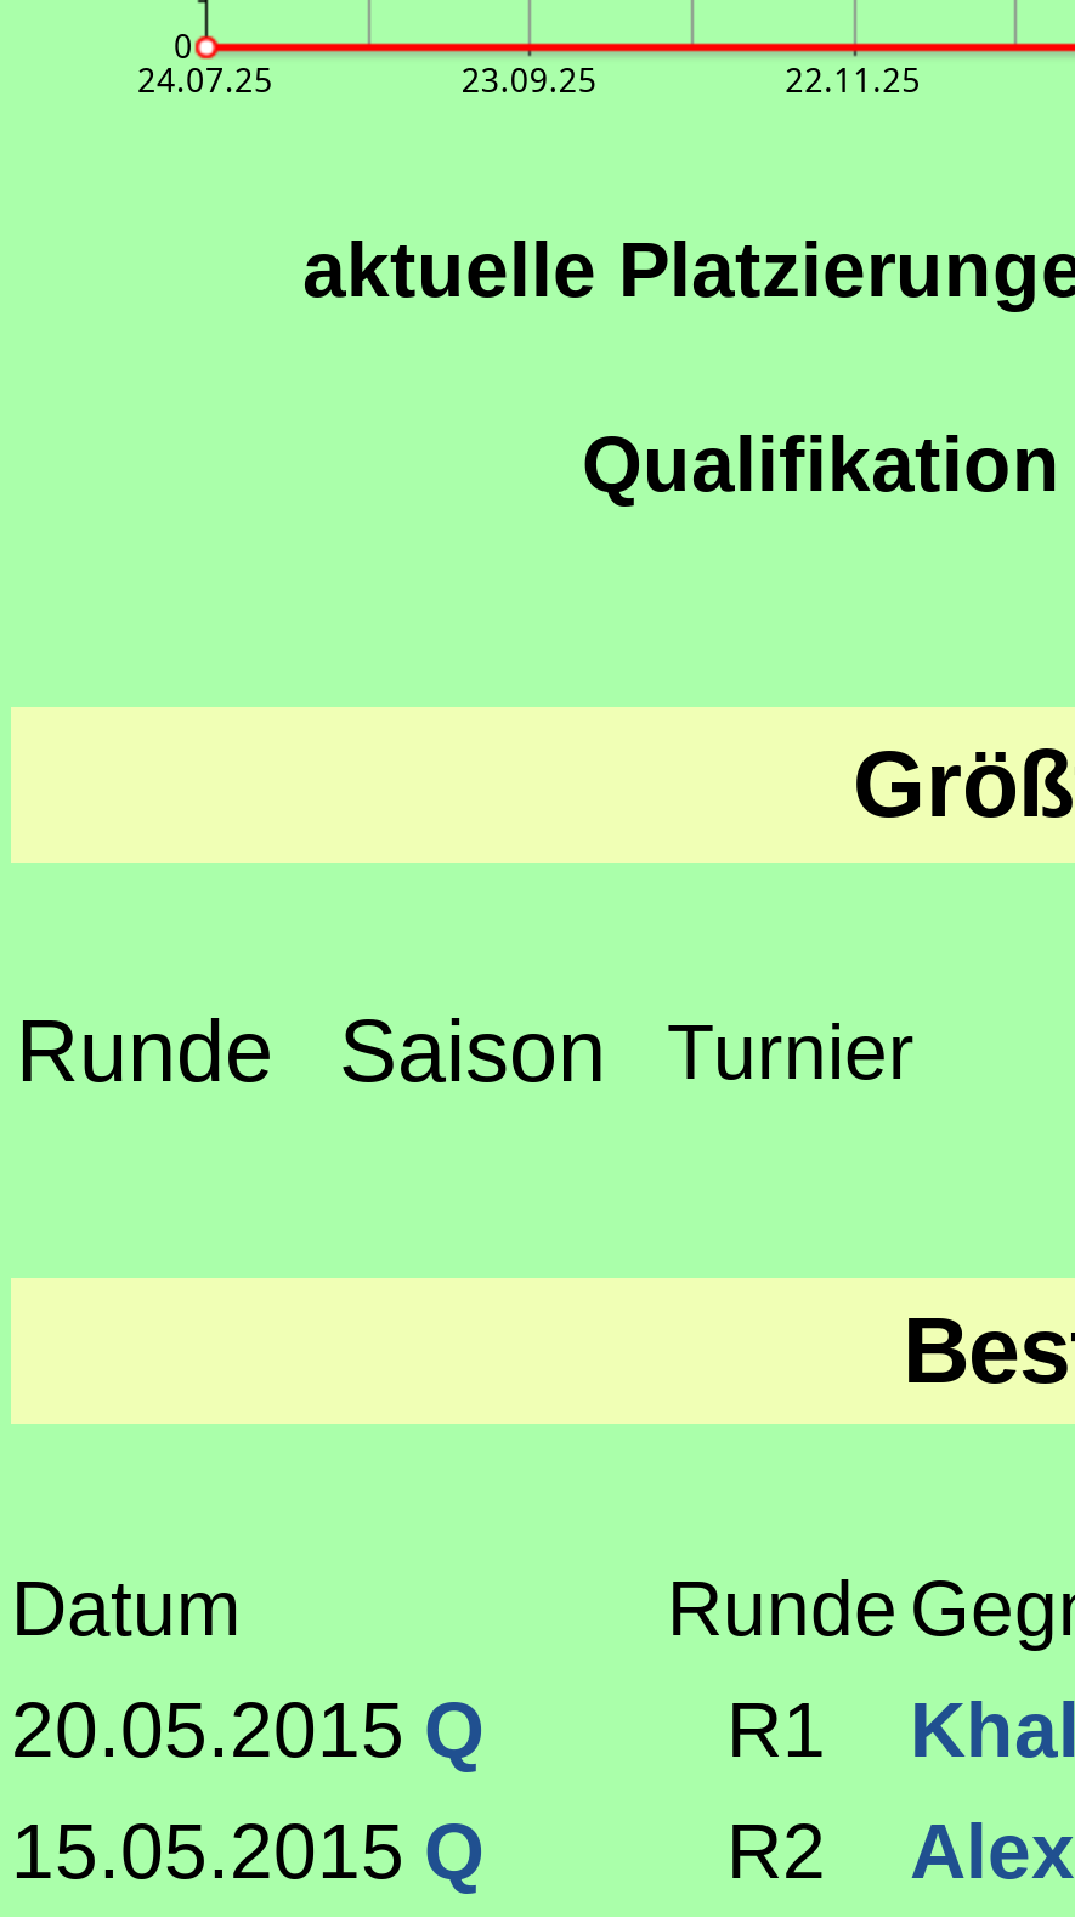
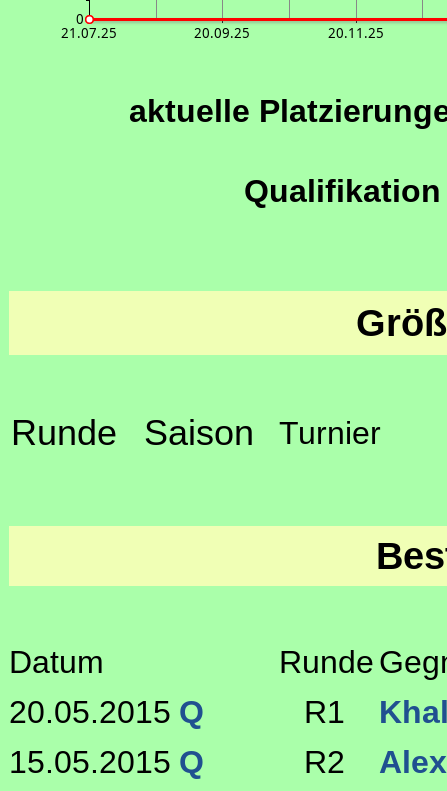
[137,60,273,103] 24.07.25 -> [61,24,117,42] 21.07.25
[461,60,597,103] 23.09.25 -> [194,24,250,42] 20.09.25
[785,60,921,103] 22.11.25 -> [328,24,384,42] 20.11.25

